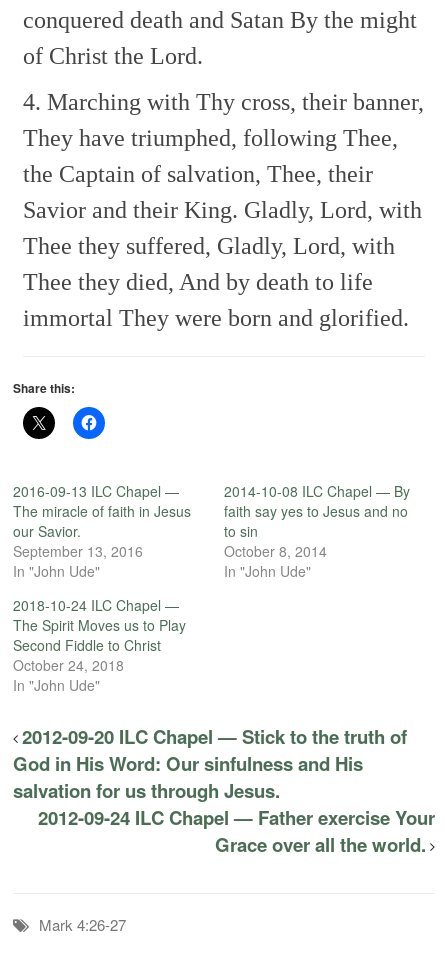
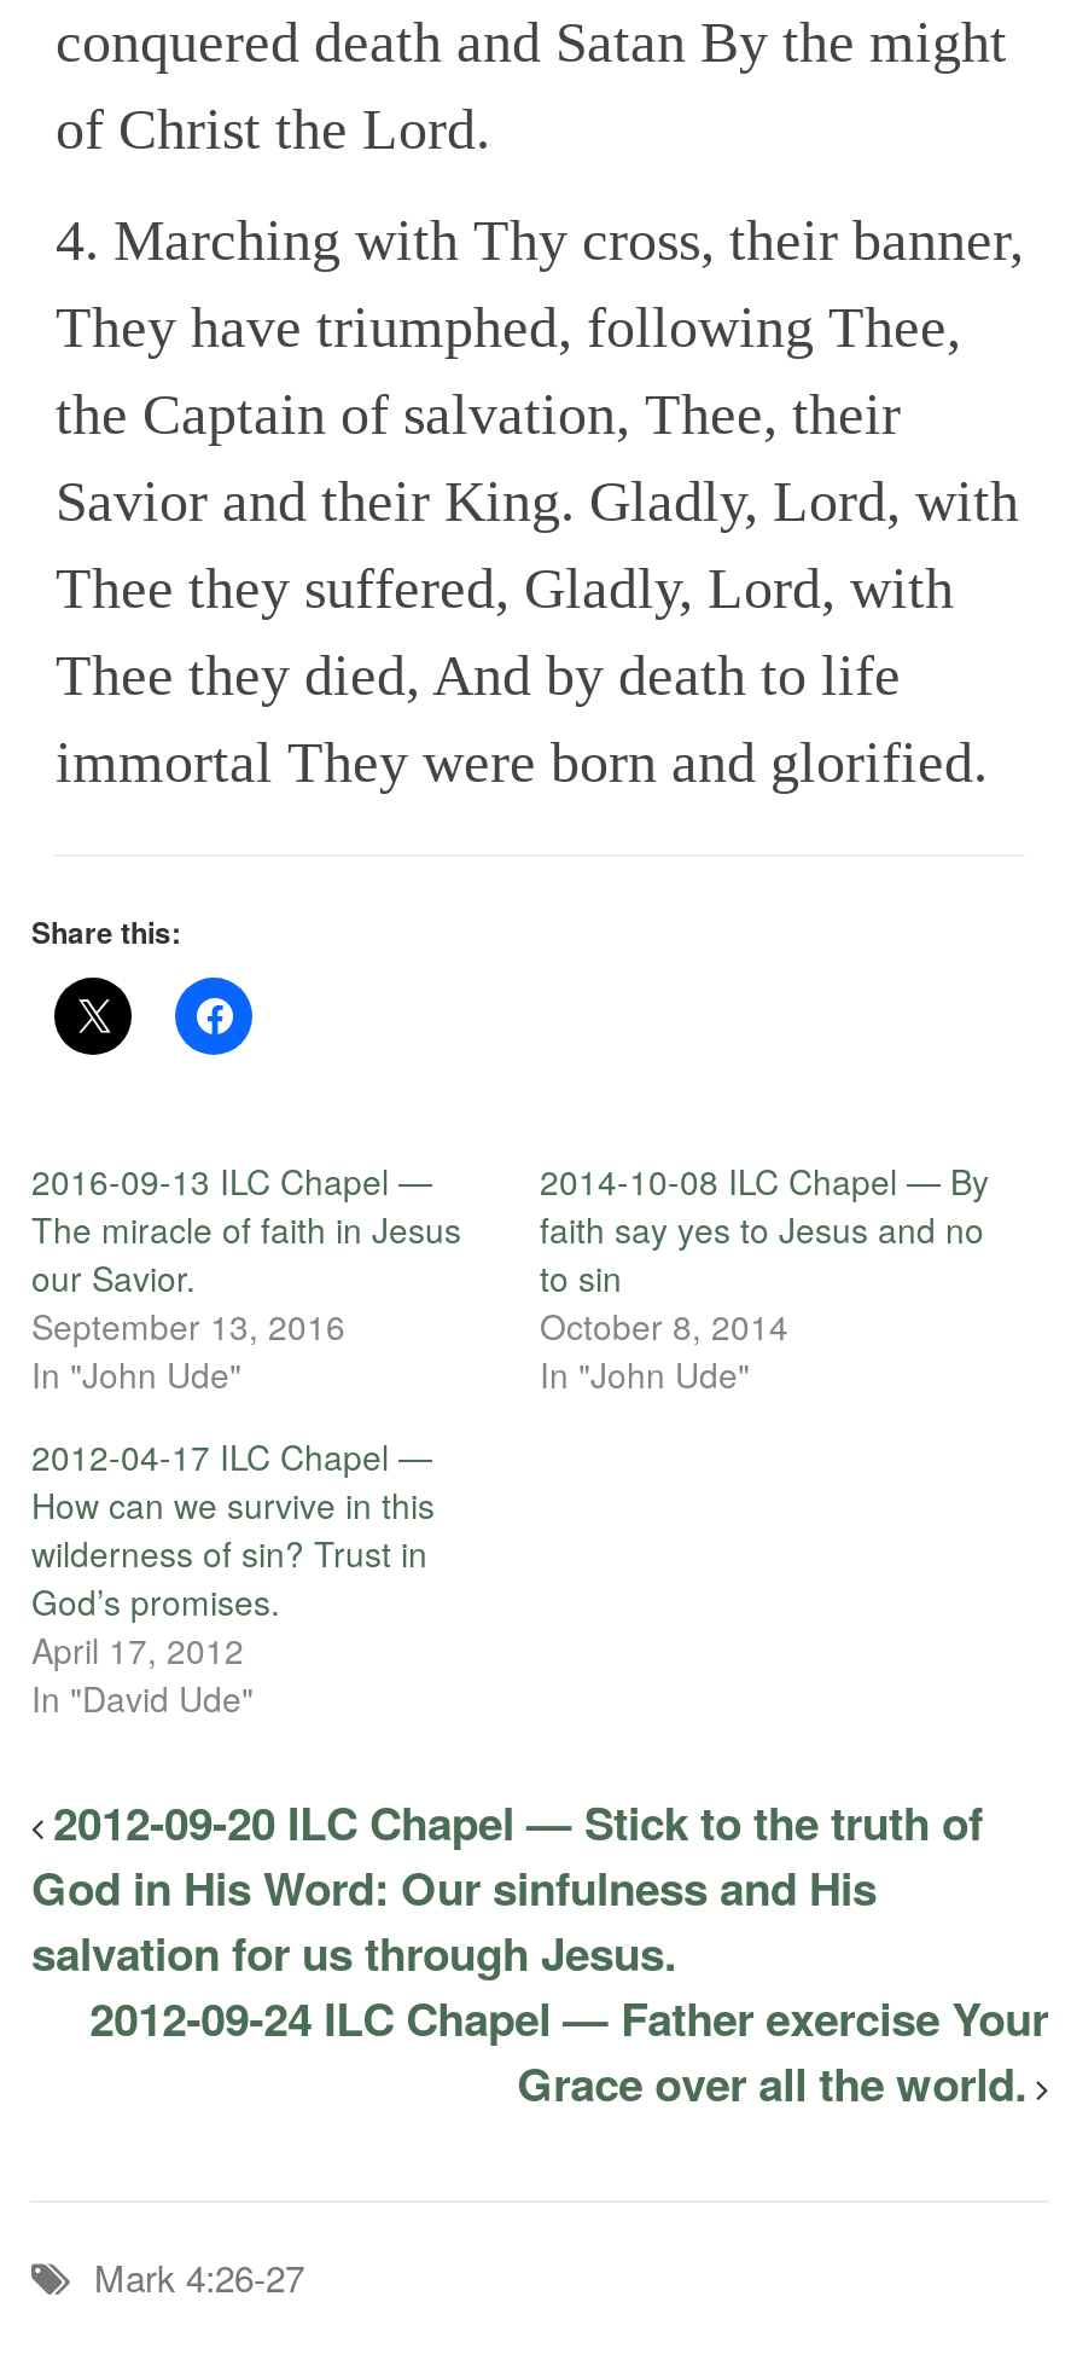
[13,595,186,695] 2018-10-24 ILC Chapel — | The Spirit Moves us to Play | Second Fiddle to Christ | October 24, 2018 | In "John Ude" -> [31,1431,434,1721] 2012-04-17 ILC Chapel — | How can we survive in this | wilderness of sin? Trust in | God’s promises. | April 17, 2012 | In "David Ude"

